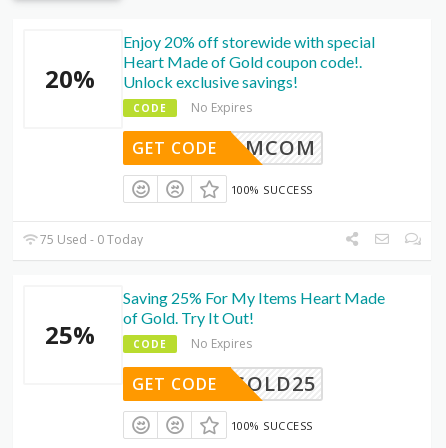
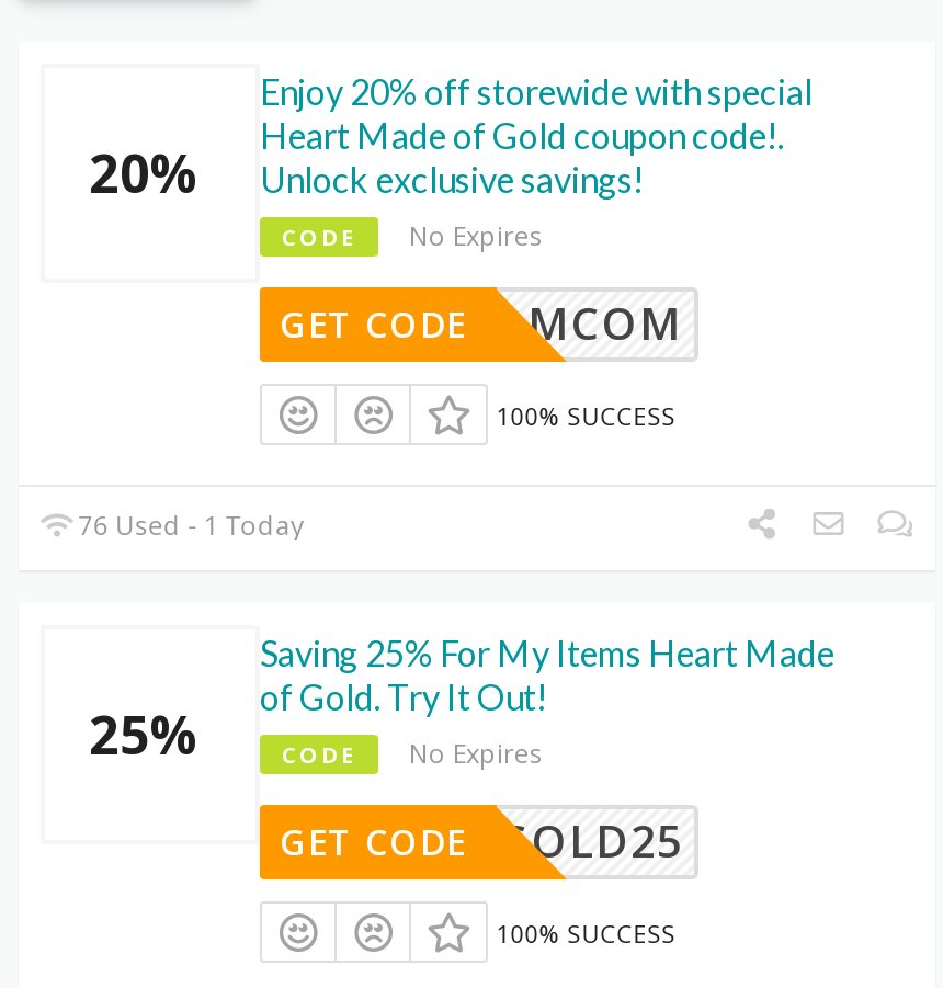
[37,231,143,248] 75 Used - 0 Today -> [72,507,304,544] 76 Used - 1 Today

